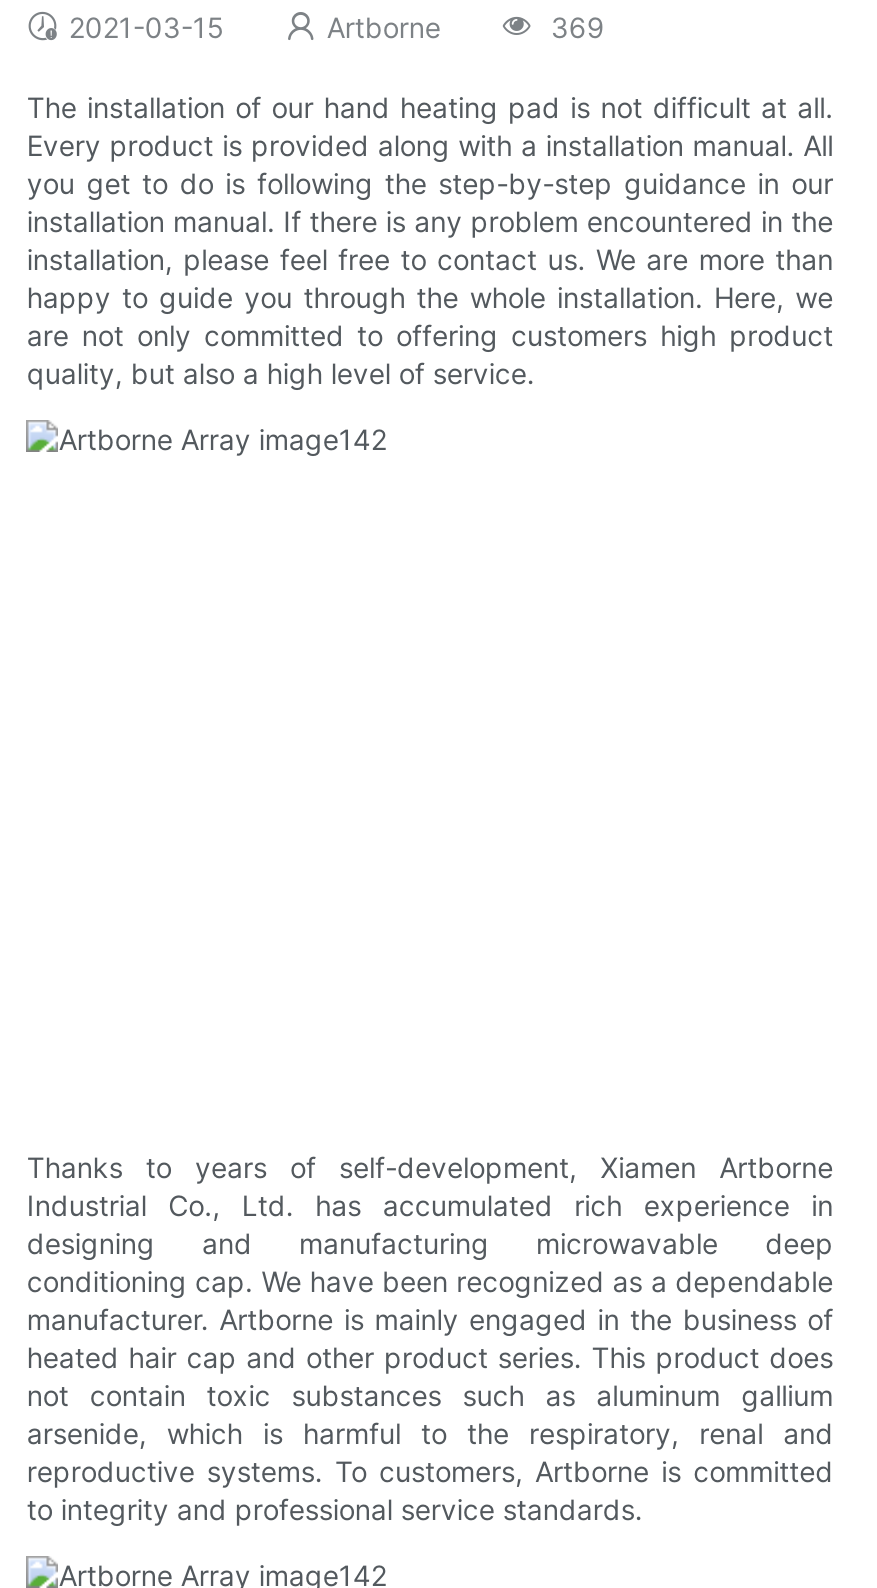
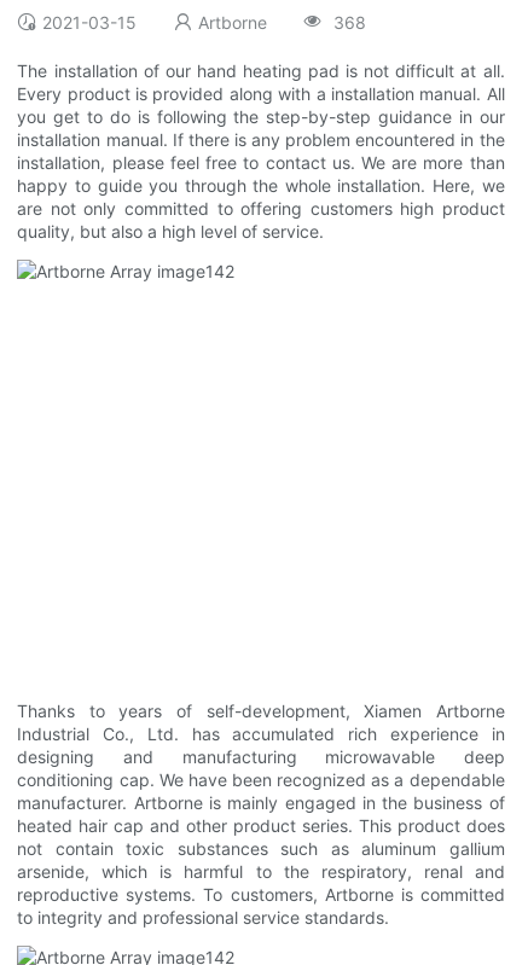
[551,11,605,45] 369 -> [334,13,367,33] 368

